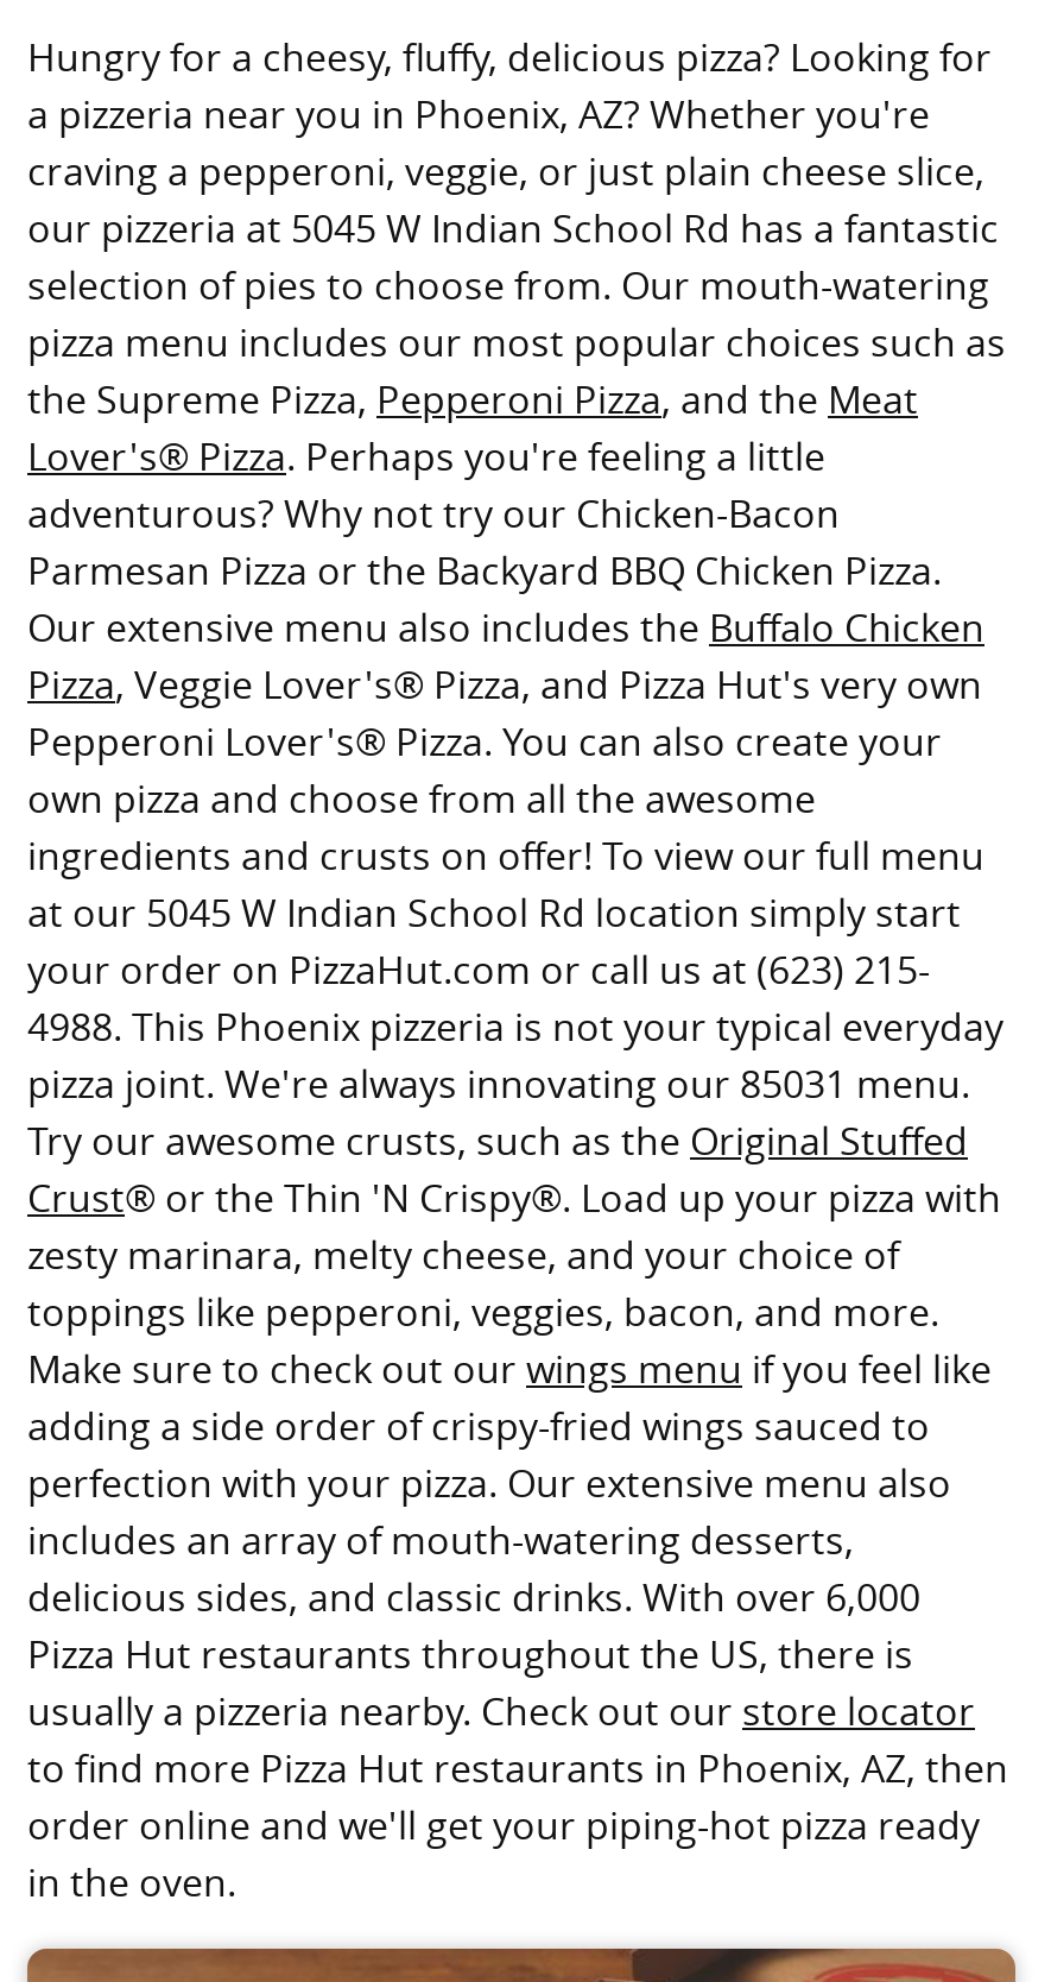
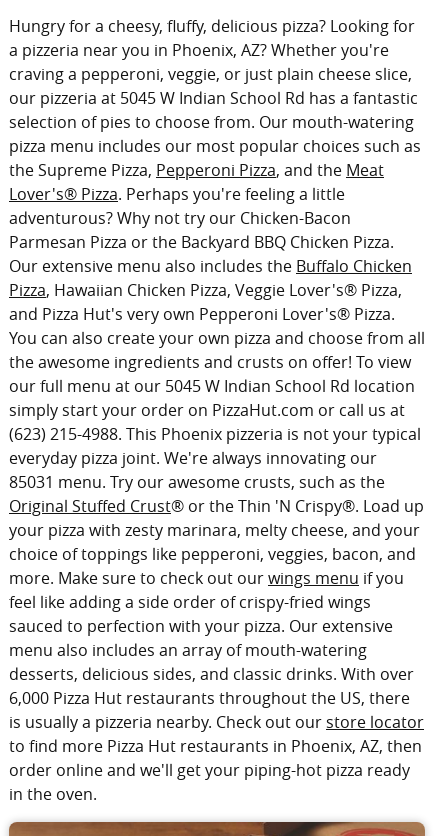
[27,659,1003,1738] Pizza, Veggie Lover's® Pizza, and Pizza Hut's very own | Pepperoni Lover's® Pizza. You can also create your | own pizza and choose from all the awesome | ingredients and crusts on offer! To view our full menu | at our 5045 W Indian School Rd location simply start | your order on PizzaHut.com or call us at (623) 215- | 4988. This Phoenix pizzeria is not your typical everyday | pizza joint. We're always innovating our 85031 menu. | Try our awesome crusts, such as the Original Stuffed | Crust® or the Thin 'N Crispy®. Load up your pizza with | zesty marinara, melty cheese, and your choice of | toppings like pepperoni, veggies, bacon, and more. | Make sure to check out our wings menu if you feel like | adding a side order of crispy-fried wings sauced to | perfection with your pizza. Our extensive menu also | includes an array of mouth-watering desserts, | delicious sides, and classic drinks. With over 6,000 | Pizza Hut restaurants throughout the US, there is | usually a pizzeria nearby. Check out our store locator -> [9,279,425,733] Pizza, Hawaiian Chicken Pizza, Veggie Lover's® Pizza, | and Pizza Hut's very own Pepperoni Lover's® Pizza. | You can also create your own pizza and choose from all | the awesome ingredients and crusts on offer! To view | our full menu at our 5045 W Indian School Rd location | simply start your order on PizzaHut.com or call us at | (623) 215-4988. This Phoenix pizzeria is not your typical | everyday pizza joint. We're always innovating our | 85031 menu. Try our awesome crusts, such as the | Original Stuffed Crust® or the Thin 'N Crispy®. Load up | your pizza with zesty marinara, melty cheese, and your | choice of toppings like pepperoni, veggies, bacon, and | more. Make sure to check out our wings menu if you | feel like adding a side order of crispy-fried wings | sauced to perfection with your pizza. Our extensive | menu also includes an array of mouth-watering | desserts, delicious sides, and classic drinks. With over | 6,000 Pizza Hut restaurants throughout the US, there | is usually a pizzeria nearby. Check out our store locator

